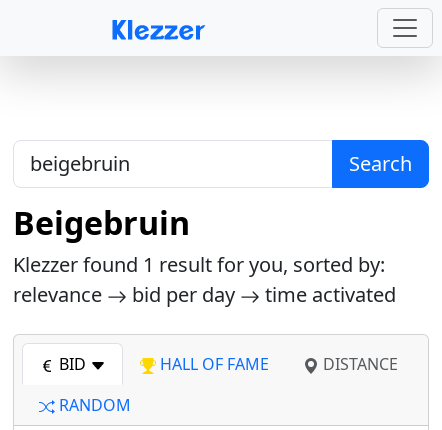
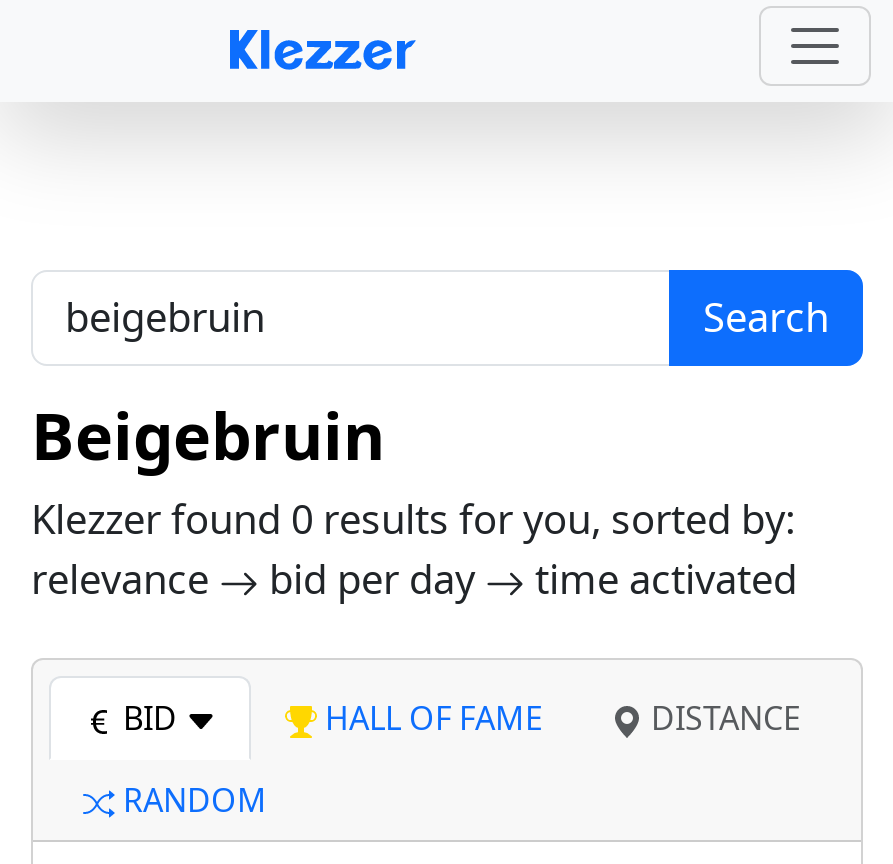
[13,251,385,278] Klezzer found 1 result for you, sorted by: -> [31,492,795,546] Klezzer found 0 results for you, sorted by:

